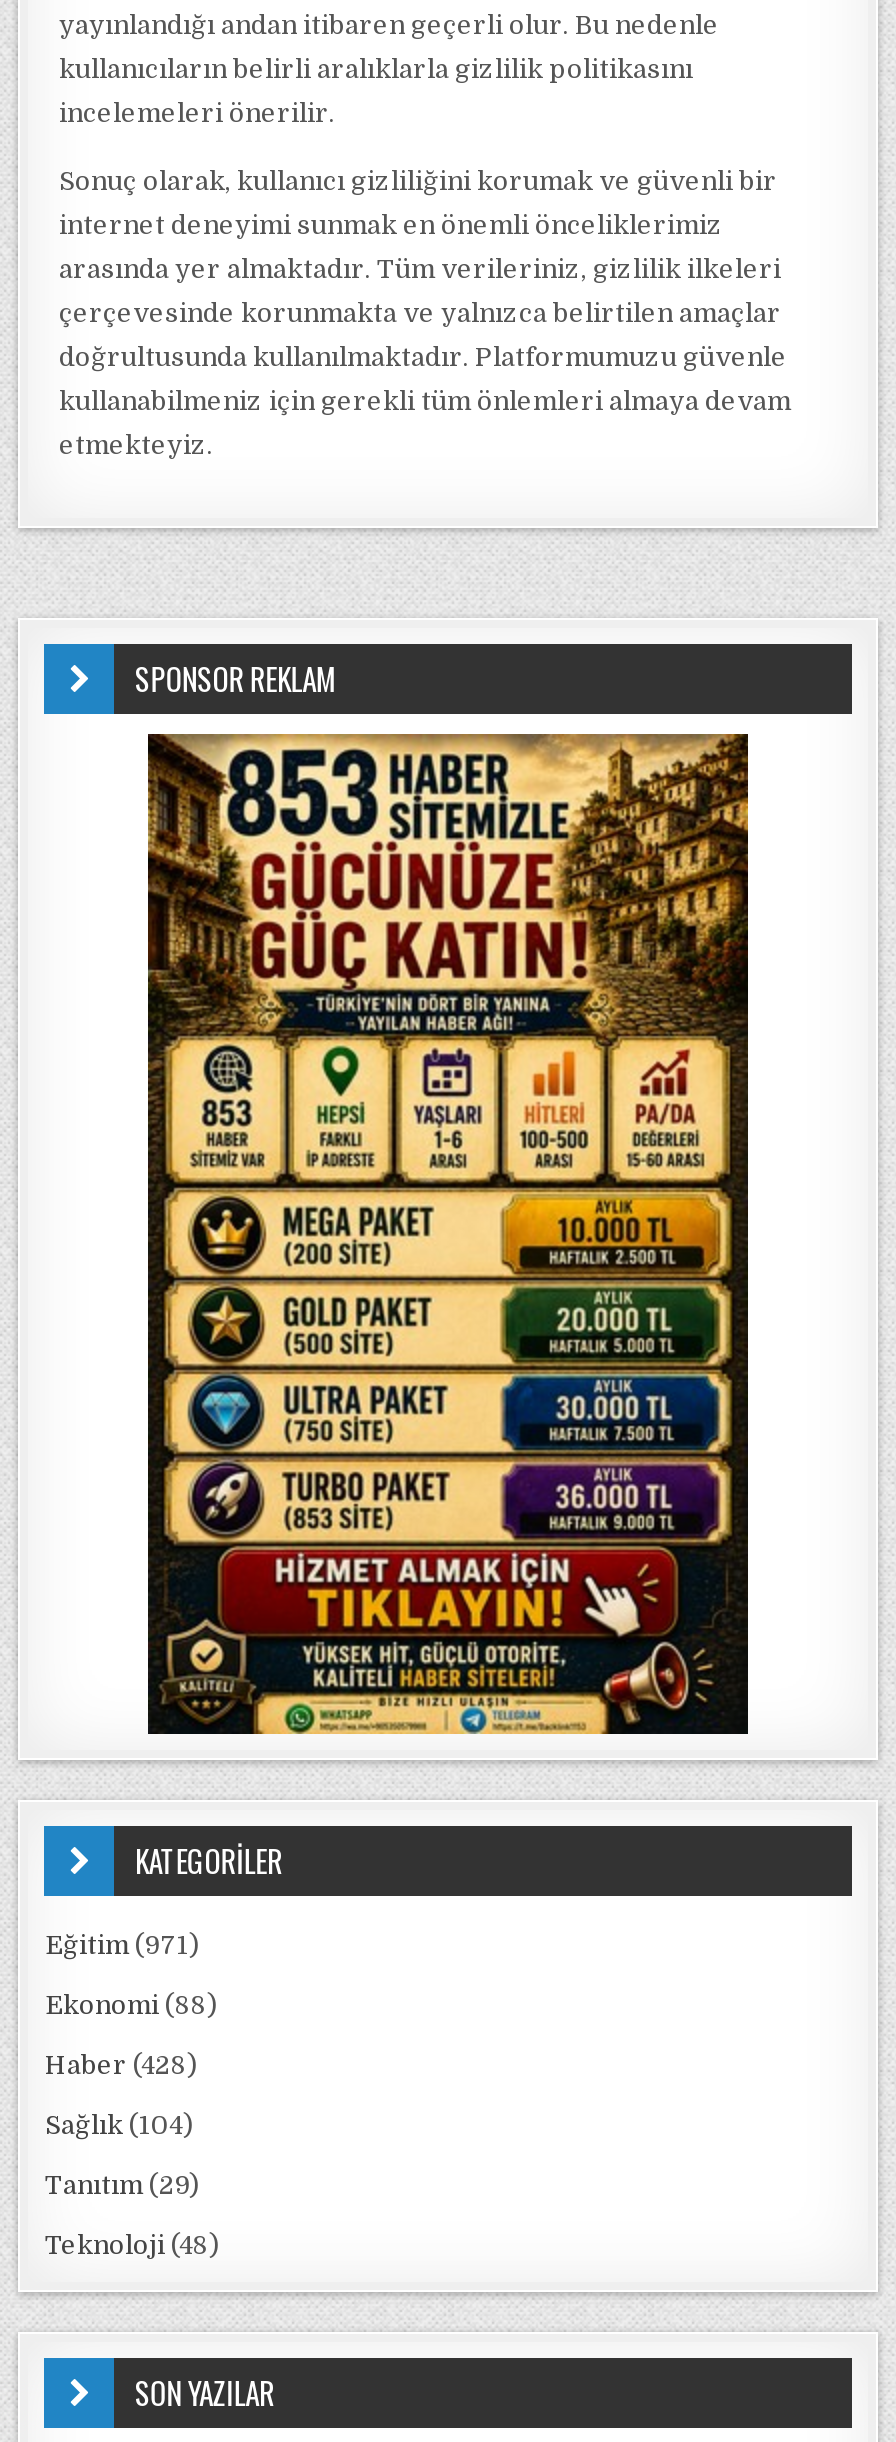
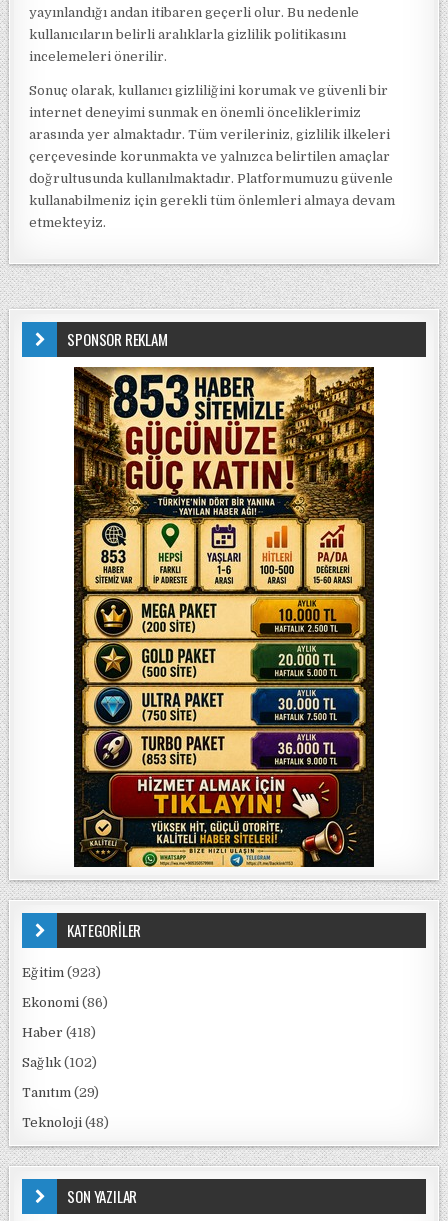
[45,1930,199,1960] Eğitim (971) -> [22,965,101,980] Eğitim (923)
[45,1990,217,2020] Ekonomi (88) -> [22,995,108,1010] Ekonomi (86)
[45,2050,197,2080] Haber (428) -> [22,1025,96,1040] Haber (418)
[45,2110,193,2140] Sağlık (104) -> [22,1055,97,1070] Sağlık (102)

